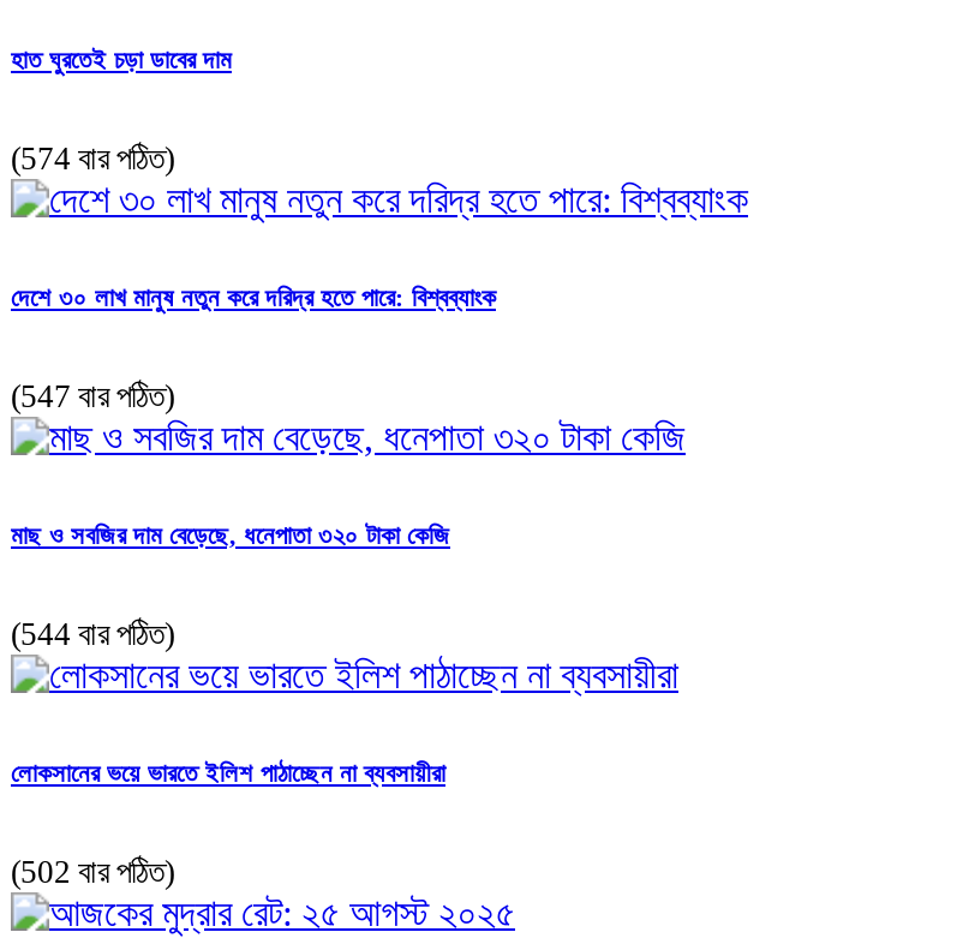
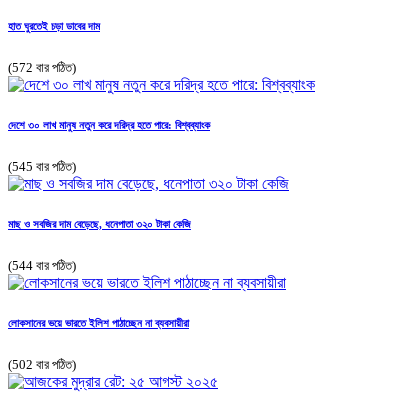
[11,141,174,178] (574 বার পঠিত) -> [8,60,76,75] (572 বার পঠিত)
[11,379,174,415] (547 বার পঠিত) -> [8,159,76,174] (545 বার পঠিত)

